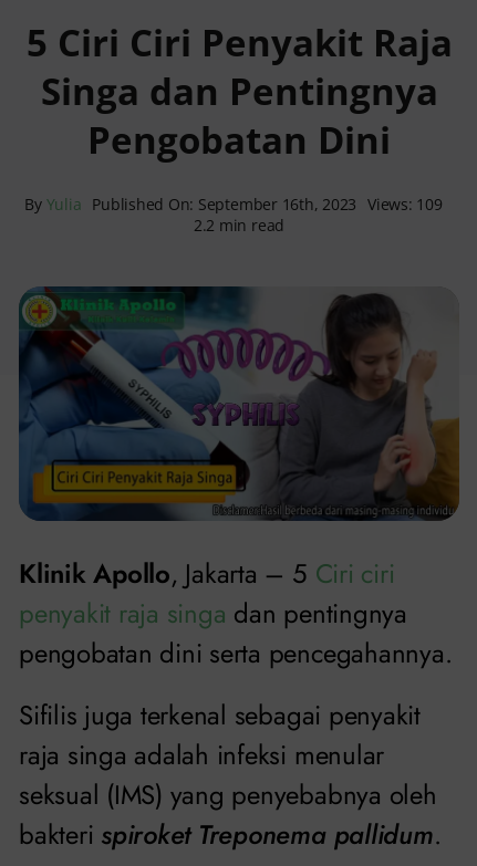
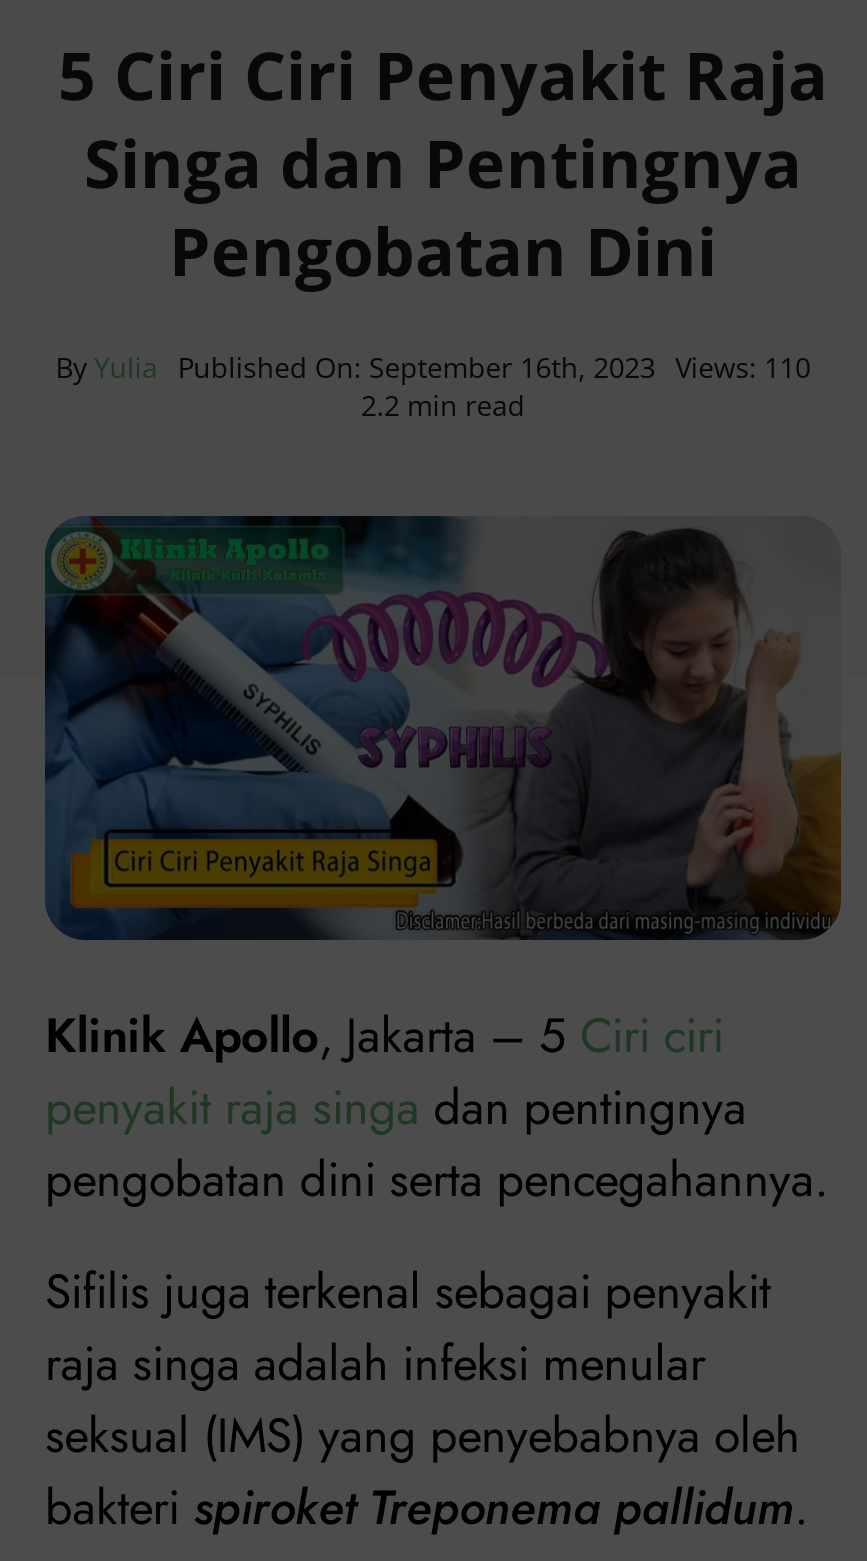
[25,193,442,214] By Yulia Published On: September 16th, 2023 Views: 109 -> [55,347,811,385] By Yulia Published On: September 16th, 2023 Views: 110

